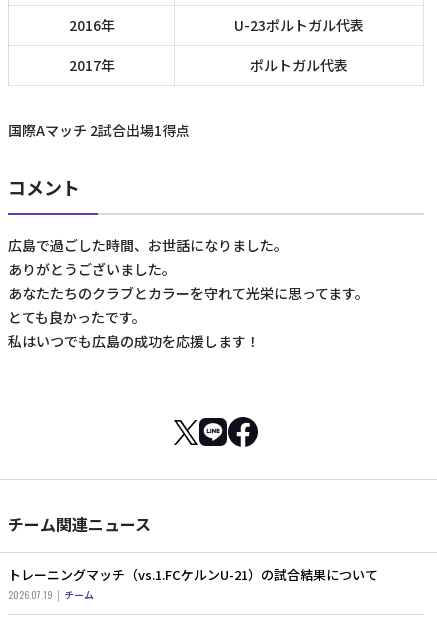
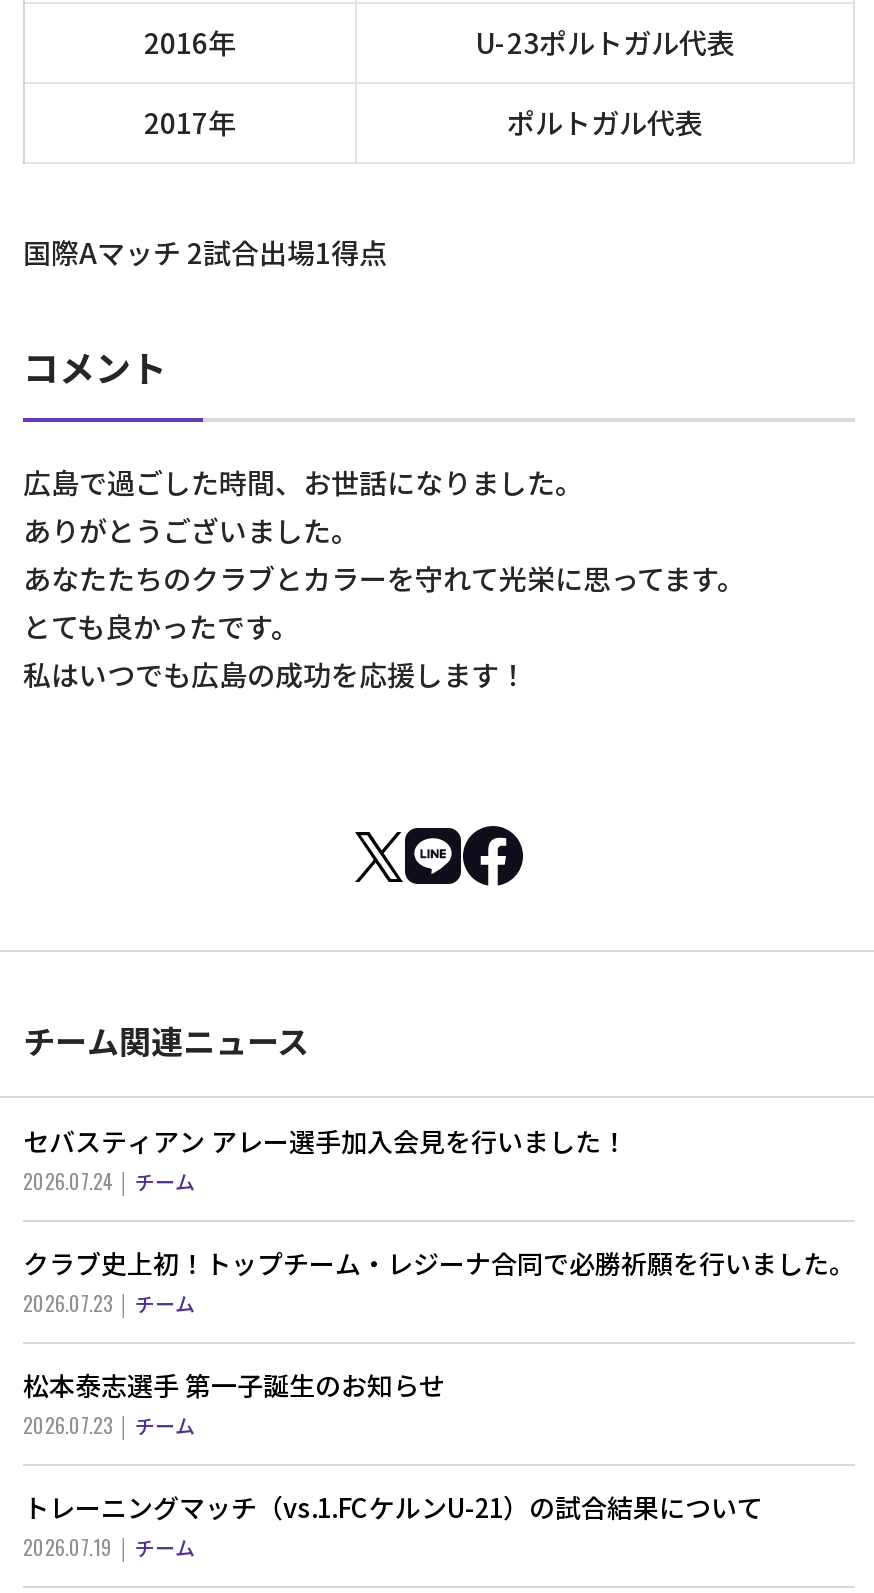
none -> [23,1122,855,1439] セバスティアン アレー選手加入会見を行いました！ | 2026.07.24 | チーム | クラブ史上初！トップチーム・レジーナ合同で必勝祈願を行いました。 | 2026.07.23 | チーム | 松本泰志選手 第一子誕生のお知らせ | 2026.07.23 | チーム

